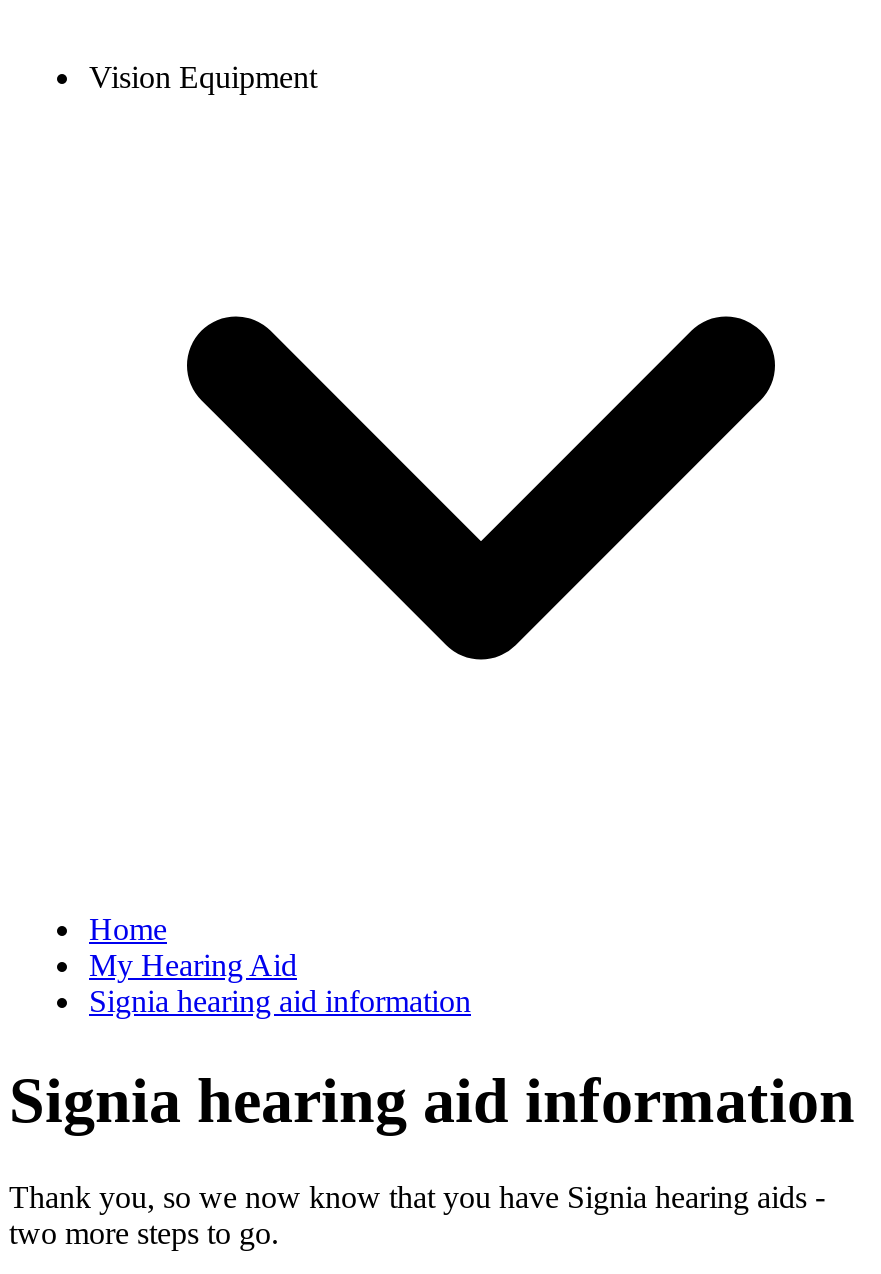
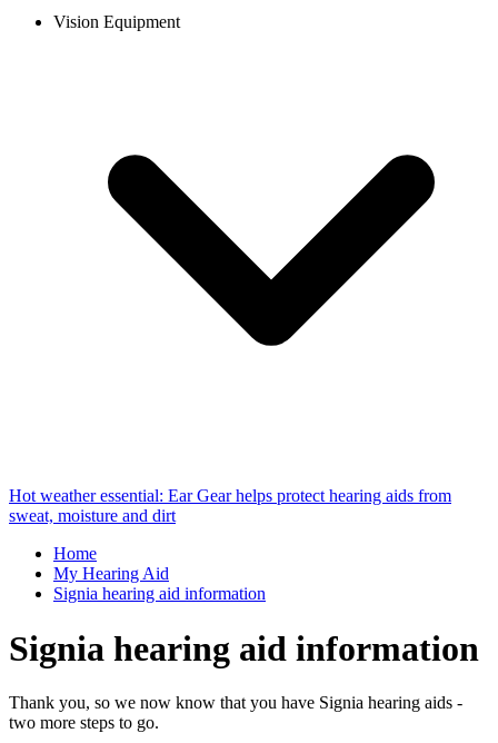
none -> [9,487,451,525] Hot weather essential: Ear Gear helps protect hearing aids from | sweat, moisture and dirt

